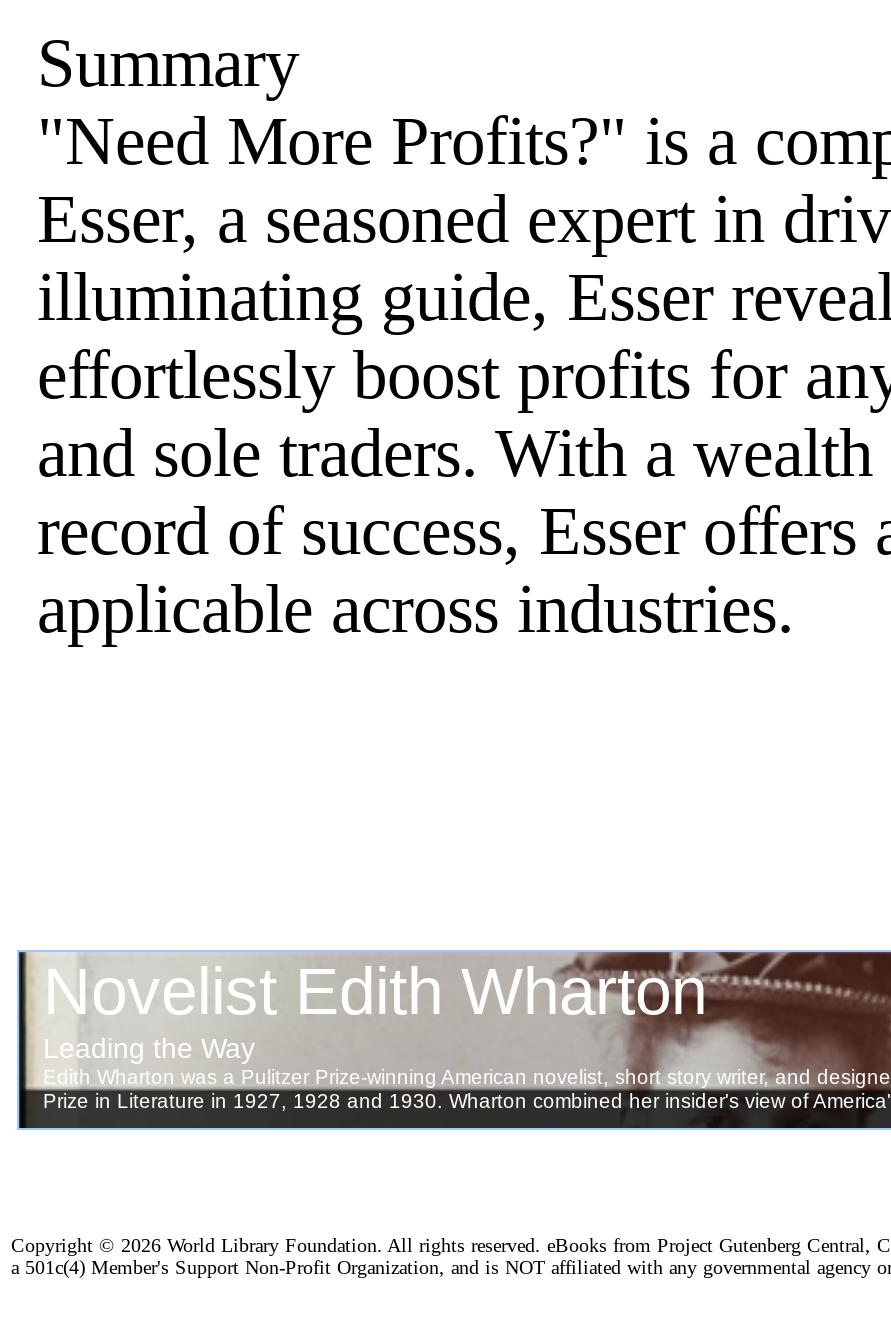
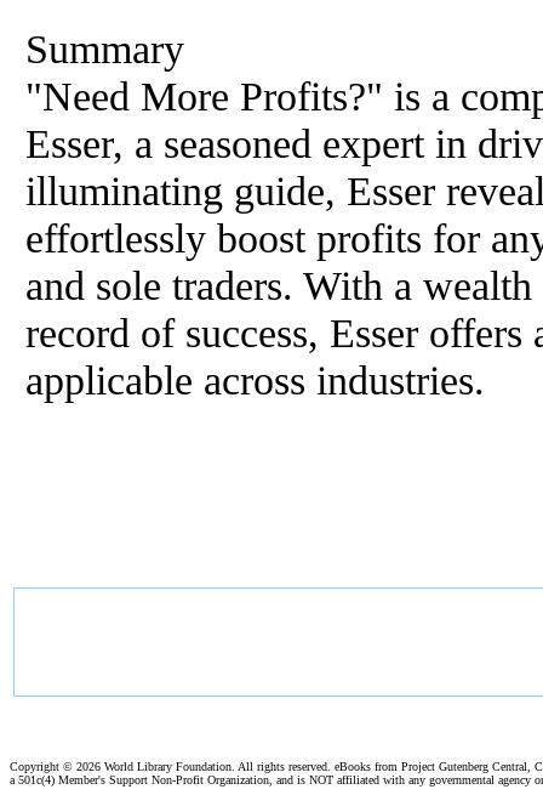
[17,950,885,1130] [image] -> none

